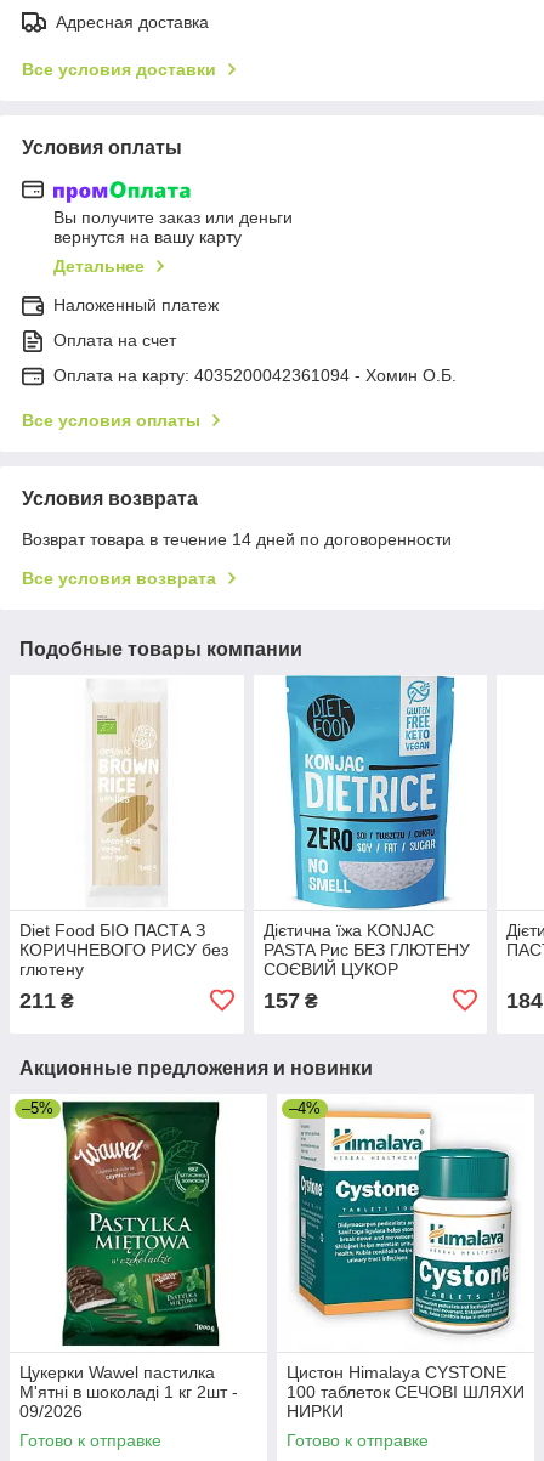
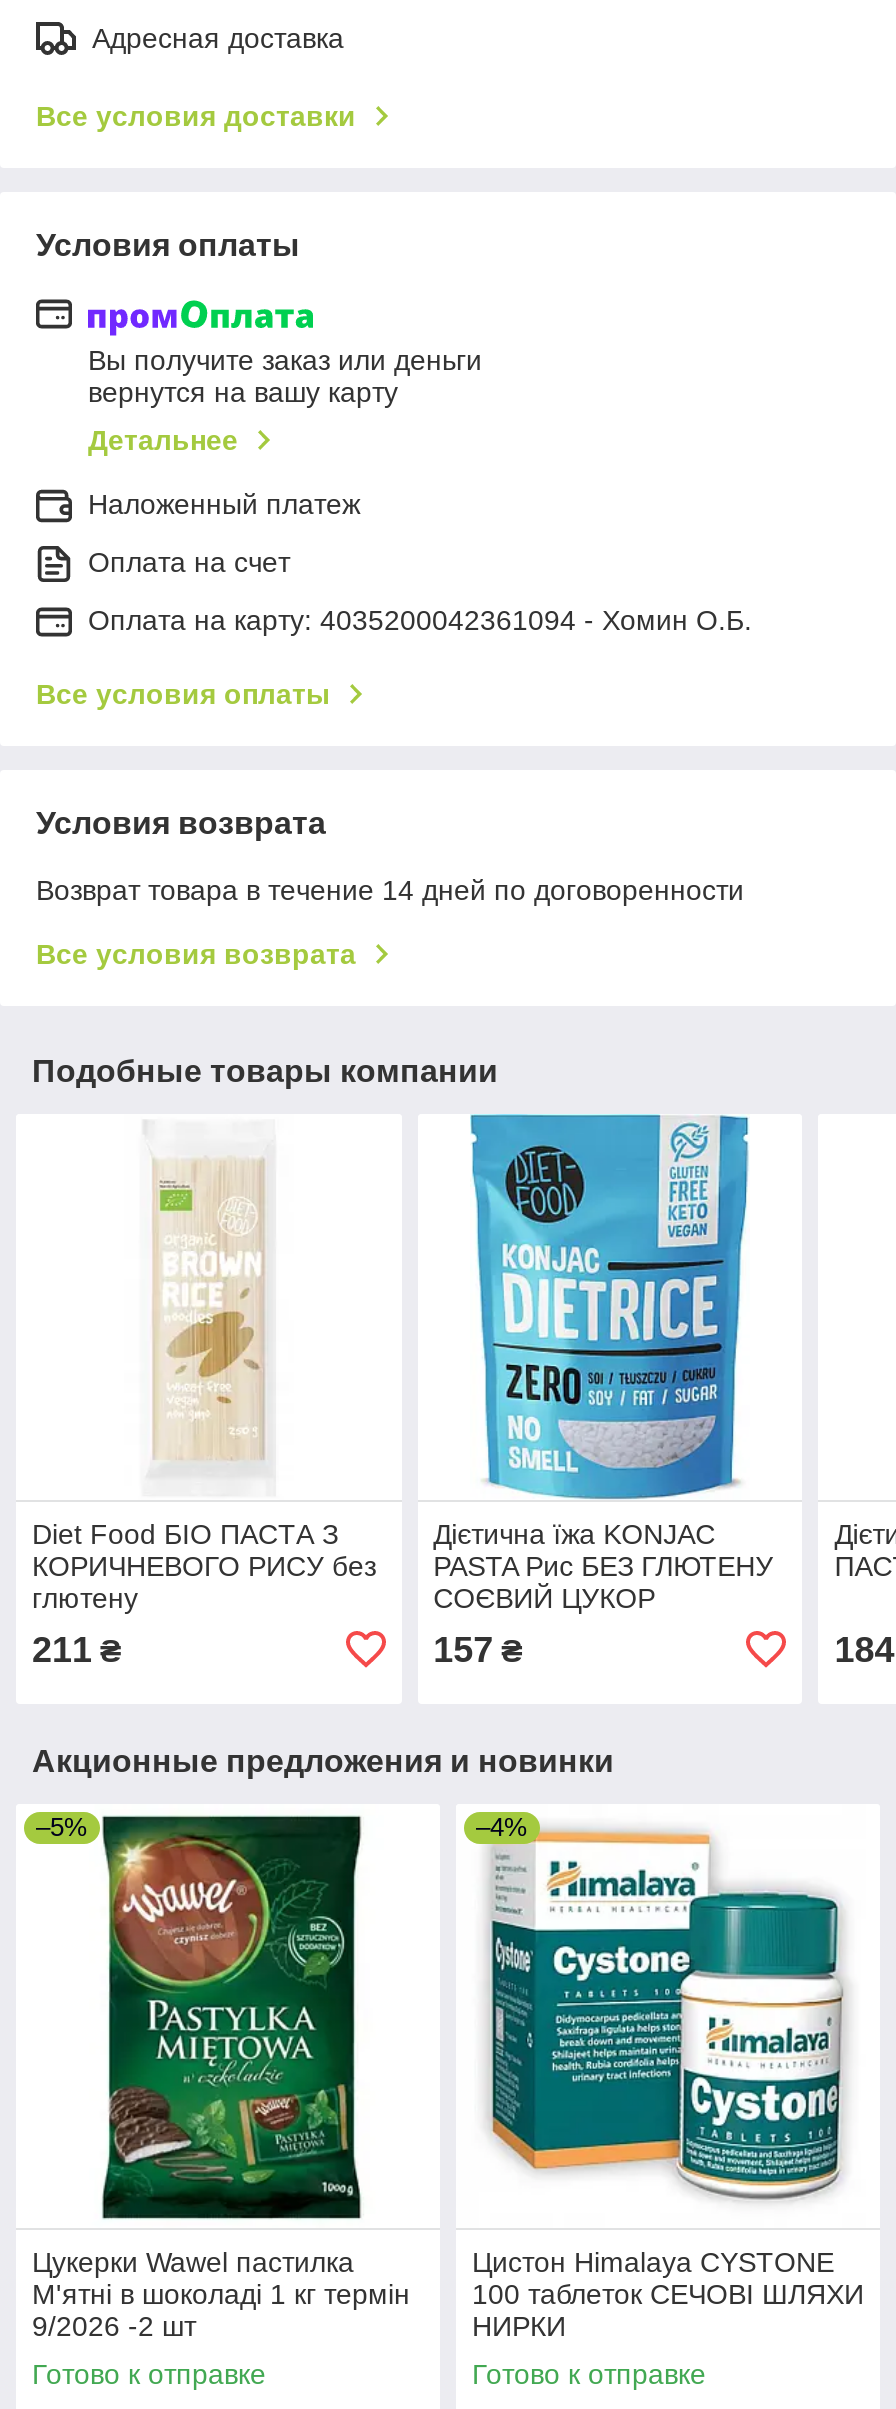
[19,1382,238,1421] М'ятні в шоколаді 1 кг 2шт - | 09/2026 -> [32,2278,410,2342] М'ятні в шоколаді 1 кг термін | 9/2026 -2 шт

